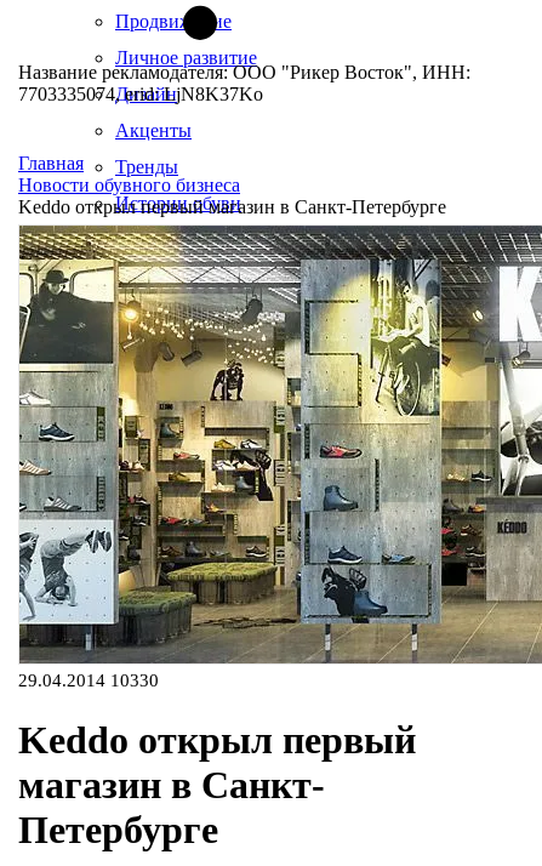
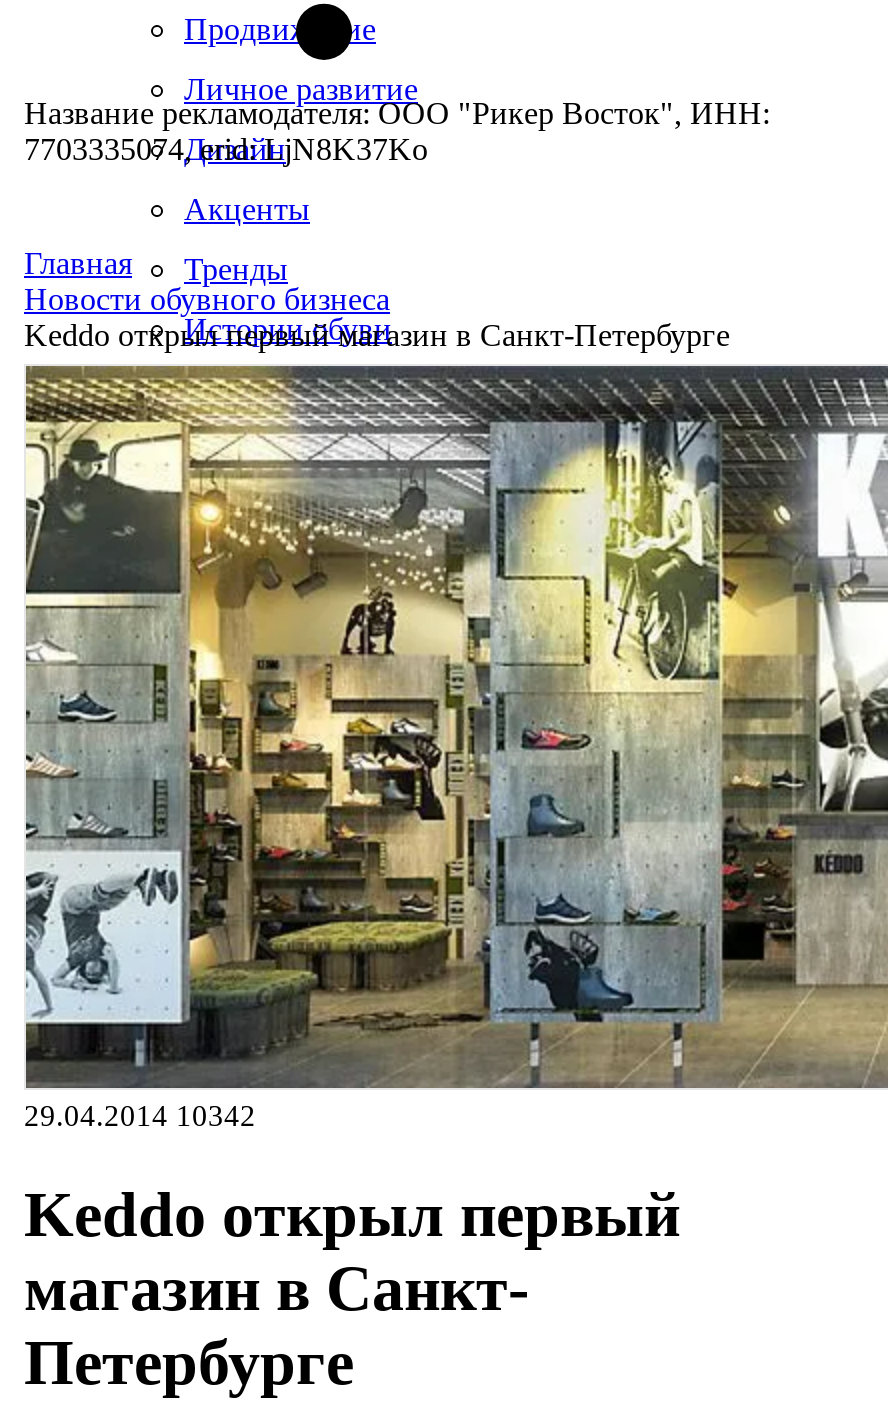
[18,671,159,690] 29.04.2014 10330 -> [24,1101,256,1133] 29.04.2014 10342

